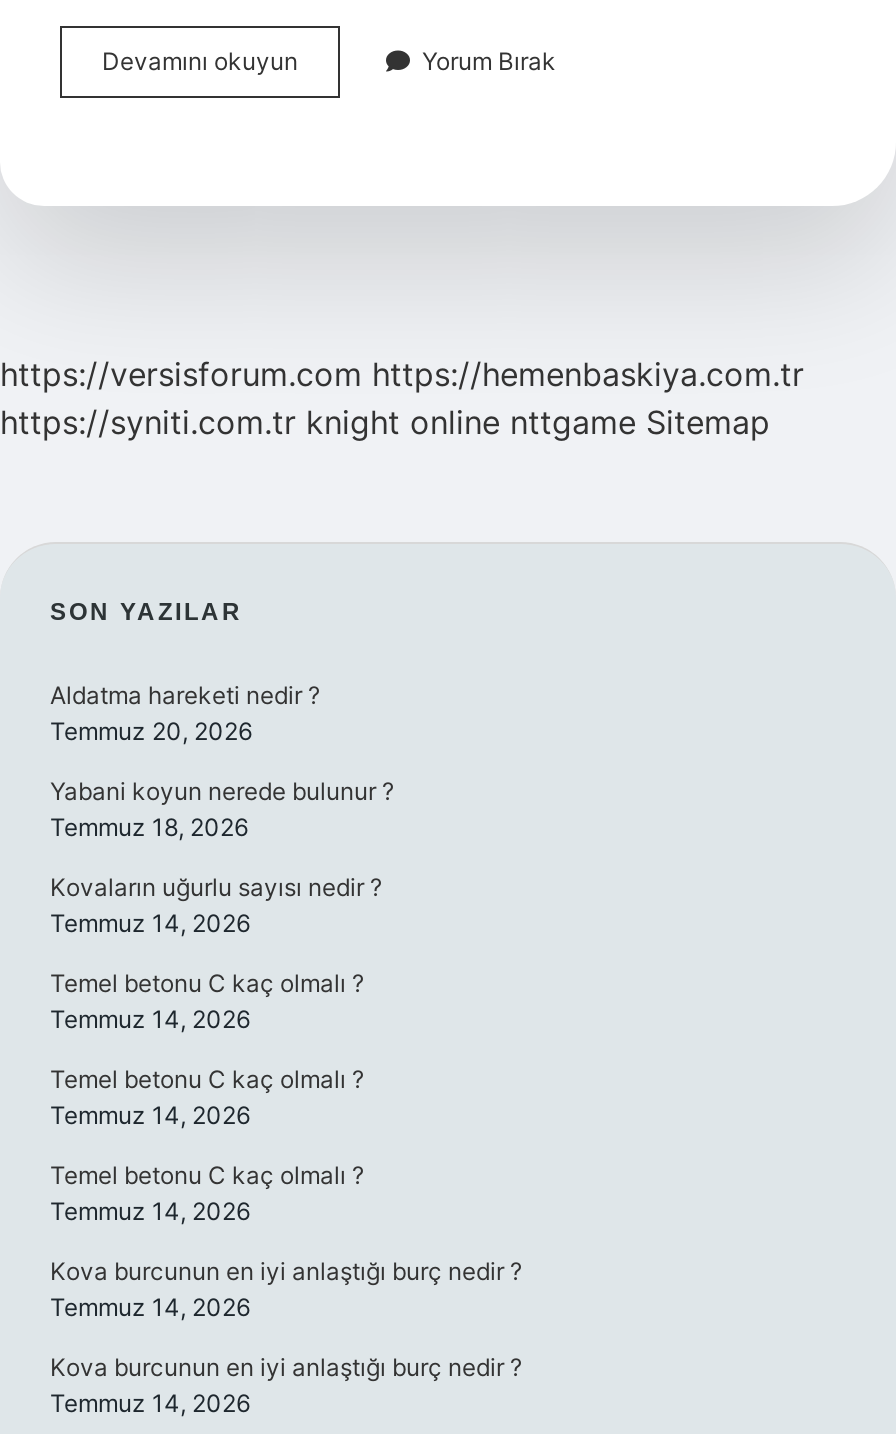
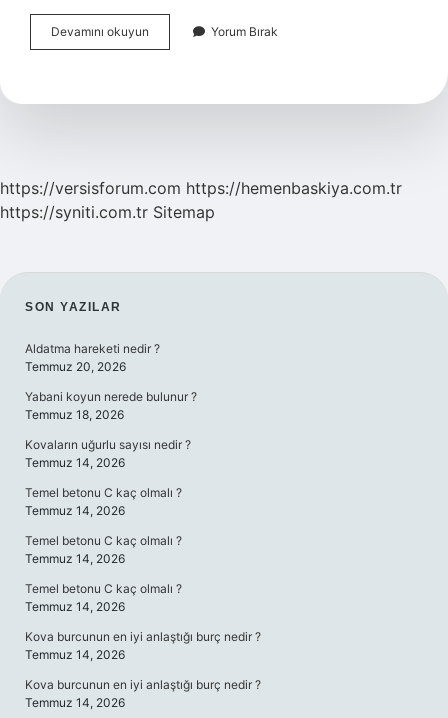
[0,402,770,442] https://syniti.com.tr knight online nttgame Sitemap -> [0,202,215,222] https://syniti.com.tr Sitemap

